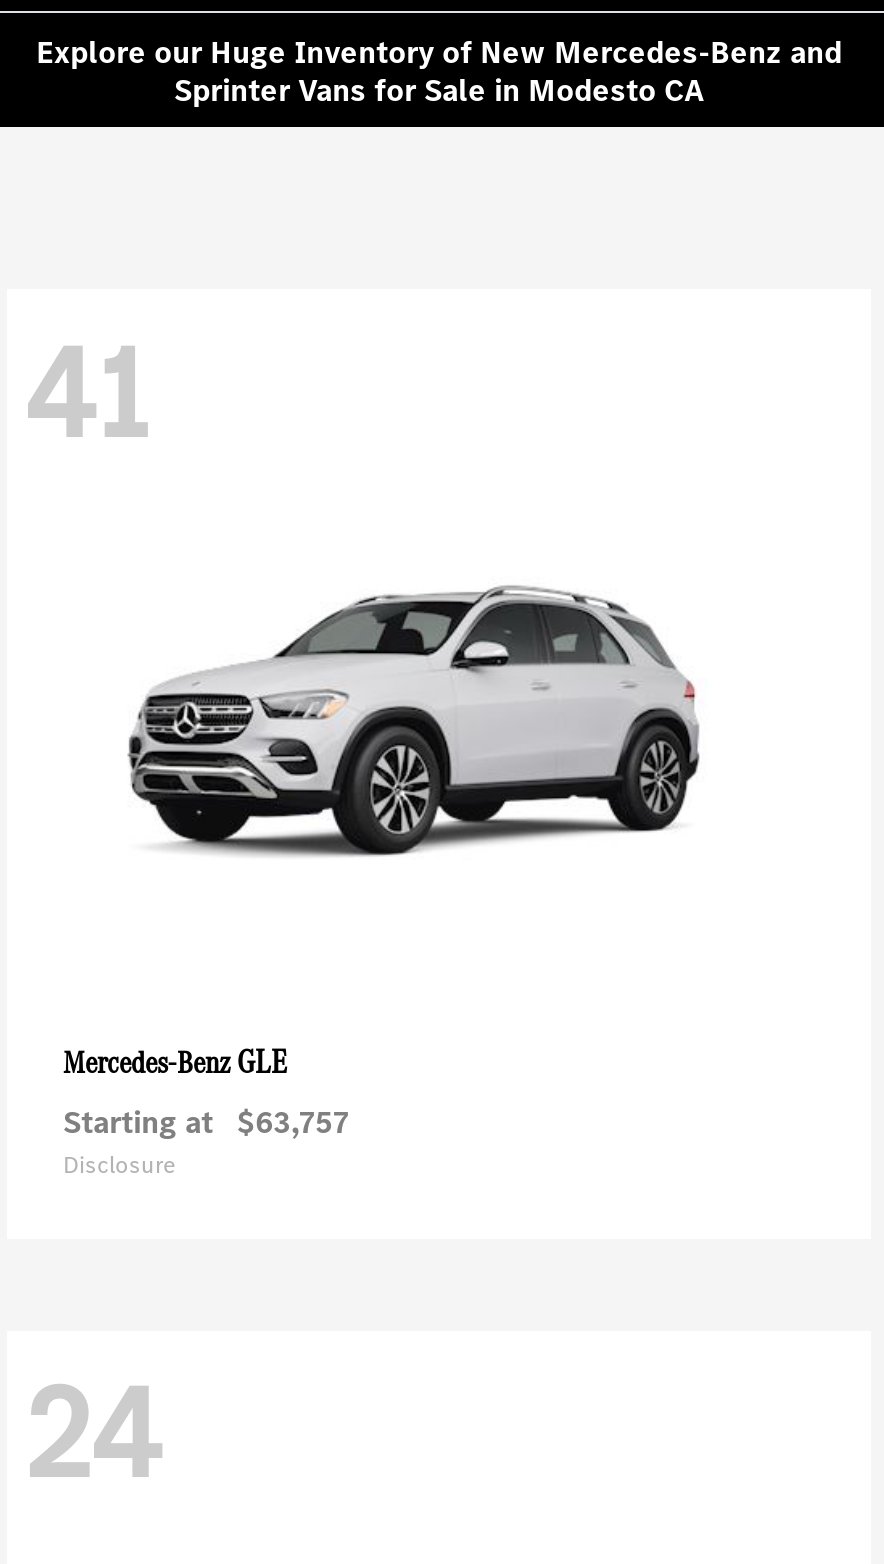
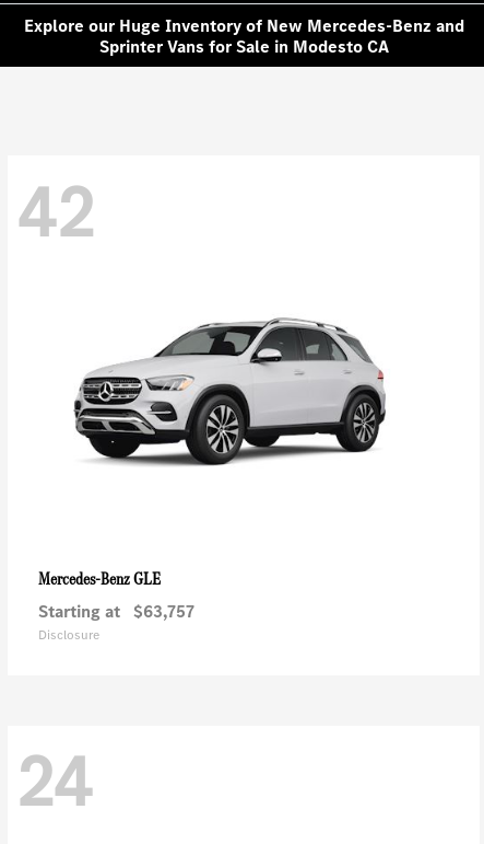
[23,308,147,478] 41 -> [16,166,94,259] 42

